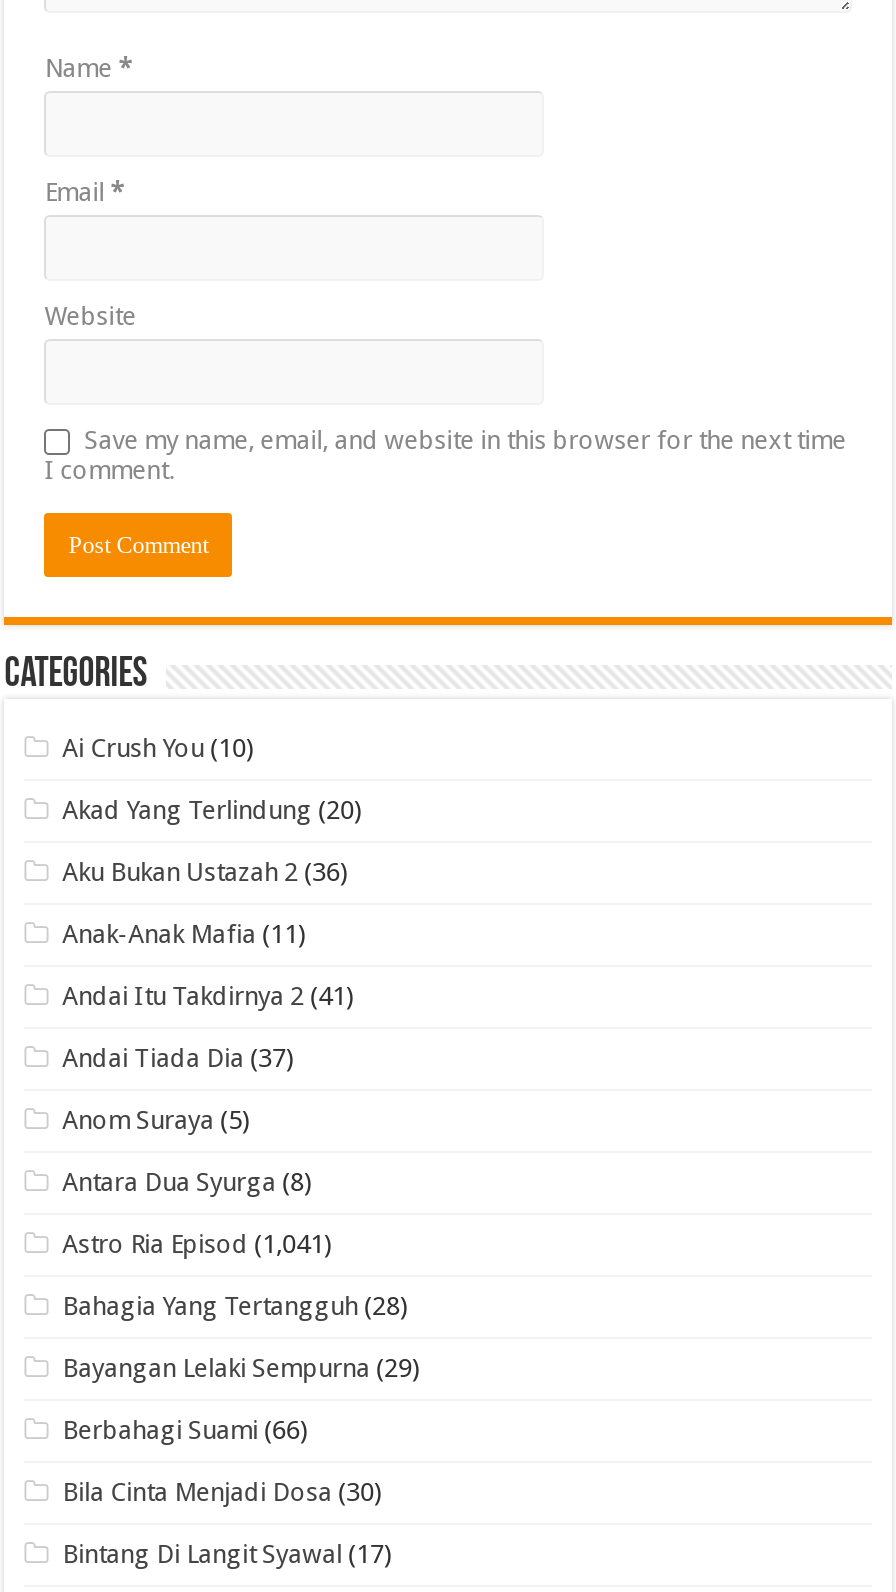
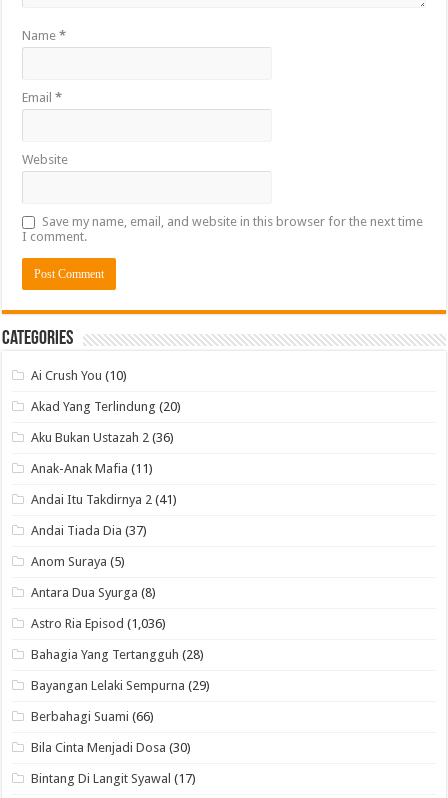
[62,1229,332,1259] Astro Ria Episod (1,041) -> [31,616,166,631] Astro Ria Episod (1,036)

